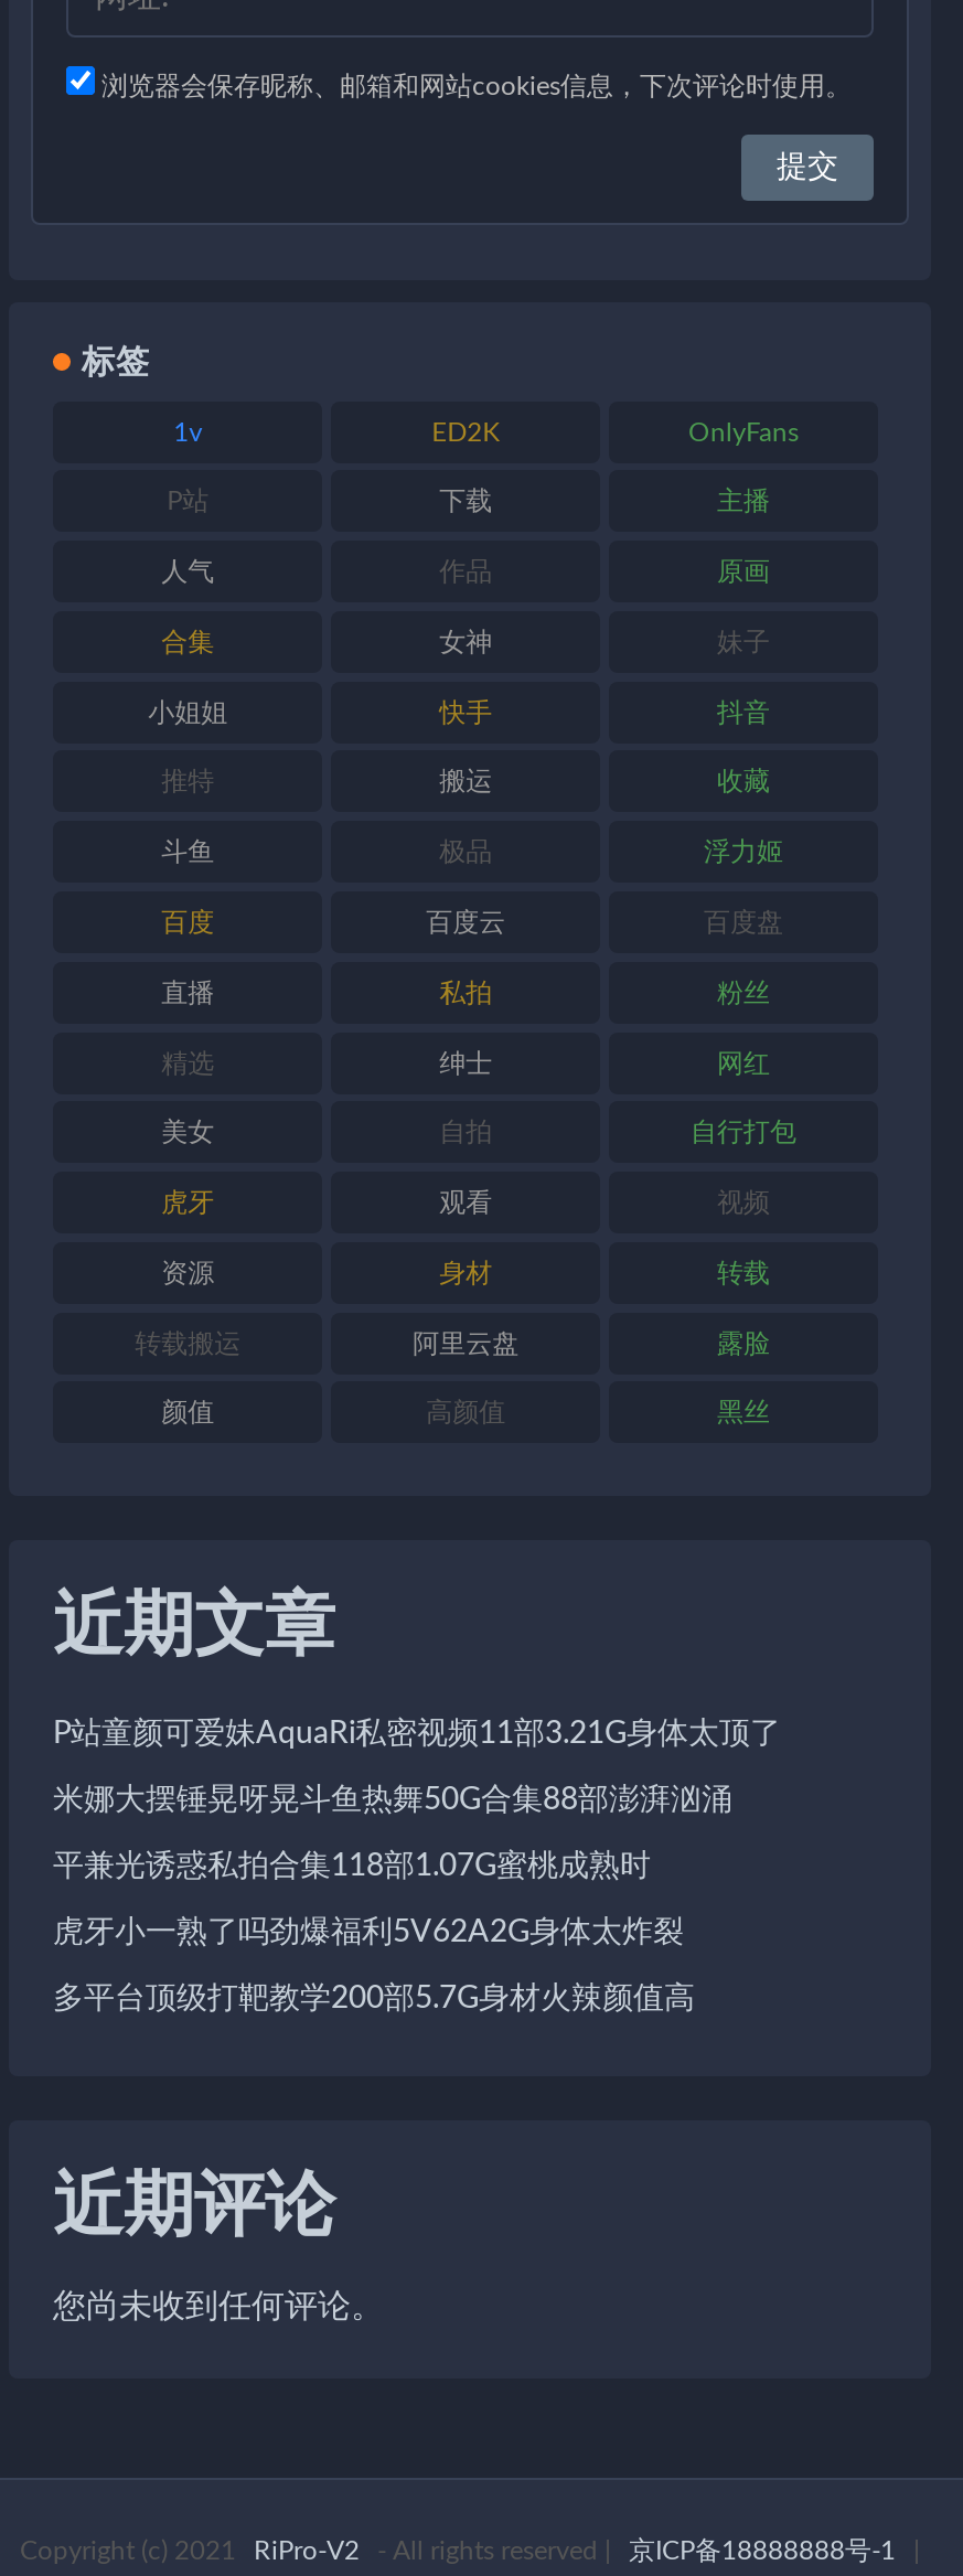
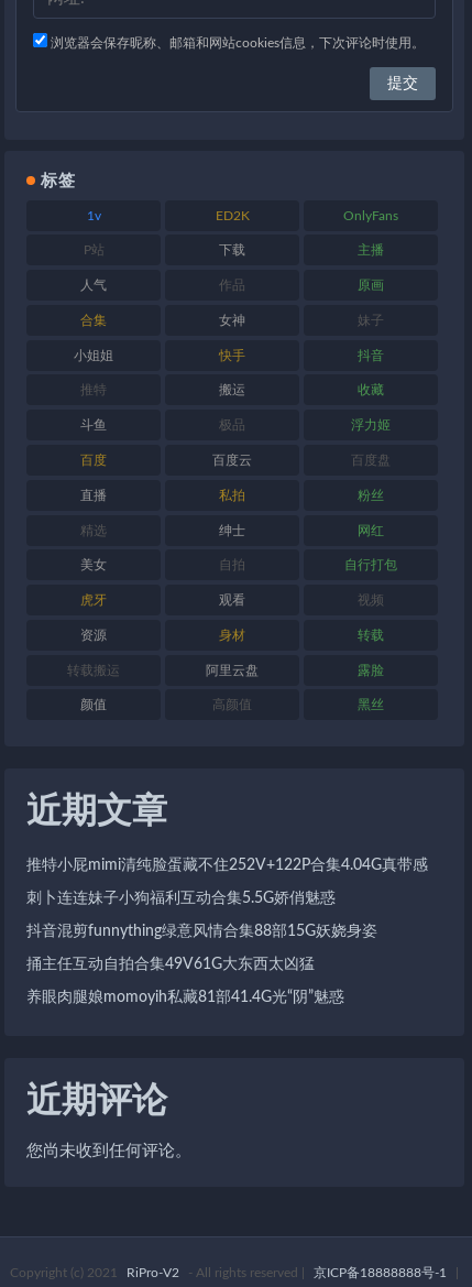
[53,1719,781,1750] P站童颜可爱妹AquaRi私密视频11部3.21G身体太顶了 -> [26,858,428,873] 推特小屁mimi清纯脸蛋藏不住252V+122P合集4.04G真带感
[53,1785,732,1816] 米娜大摆锤晃呀晃斗鱼热舞50G合集88部澎湃汹涌 -> [26,891,336,906] 刺卜连连妹子小狗福利互动合集5.5G娇俏魅惑
[53,1851,651,1882] 平兼光诱惑私拍合集118部1.07G蜜桃成熟时 -> [26,924,377,939] 抖音混剪funnything绿意风情合集88部15G妖娆身姿
[53,1918,684,1948] 虎牙小一熟了吗劲爆福利5V62A2G身体太炸裂 -> [26,957,315,972] 捅主任互动自拍合集49V61G大东西太凶猛
[53,1984,695,2015] 多平台顶级打靶教学200部5.7G身材火辣颜值高 -> [26,990,344,1005] 养眼肉腿娘momoyih私藏81部41.4G光“阴”魅惑

